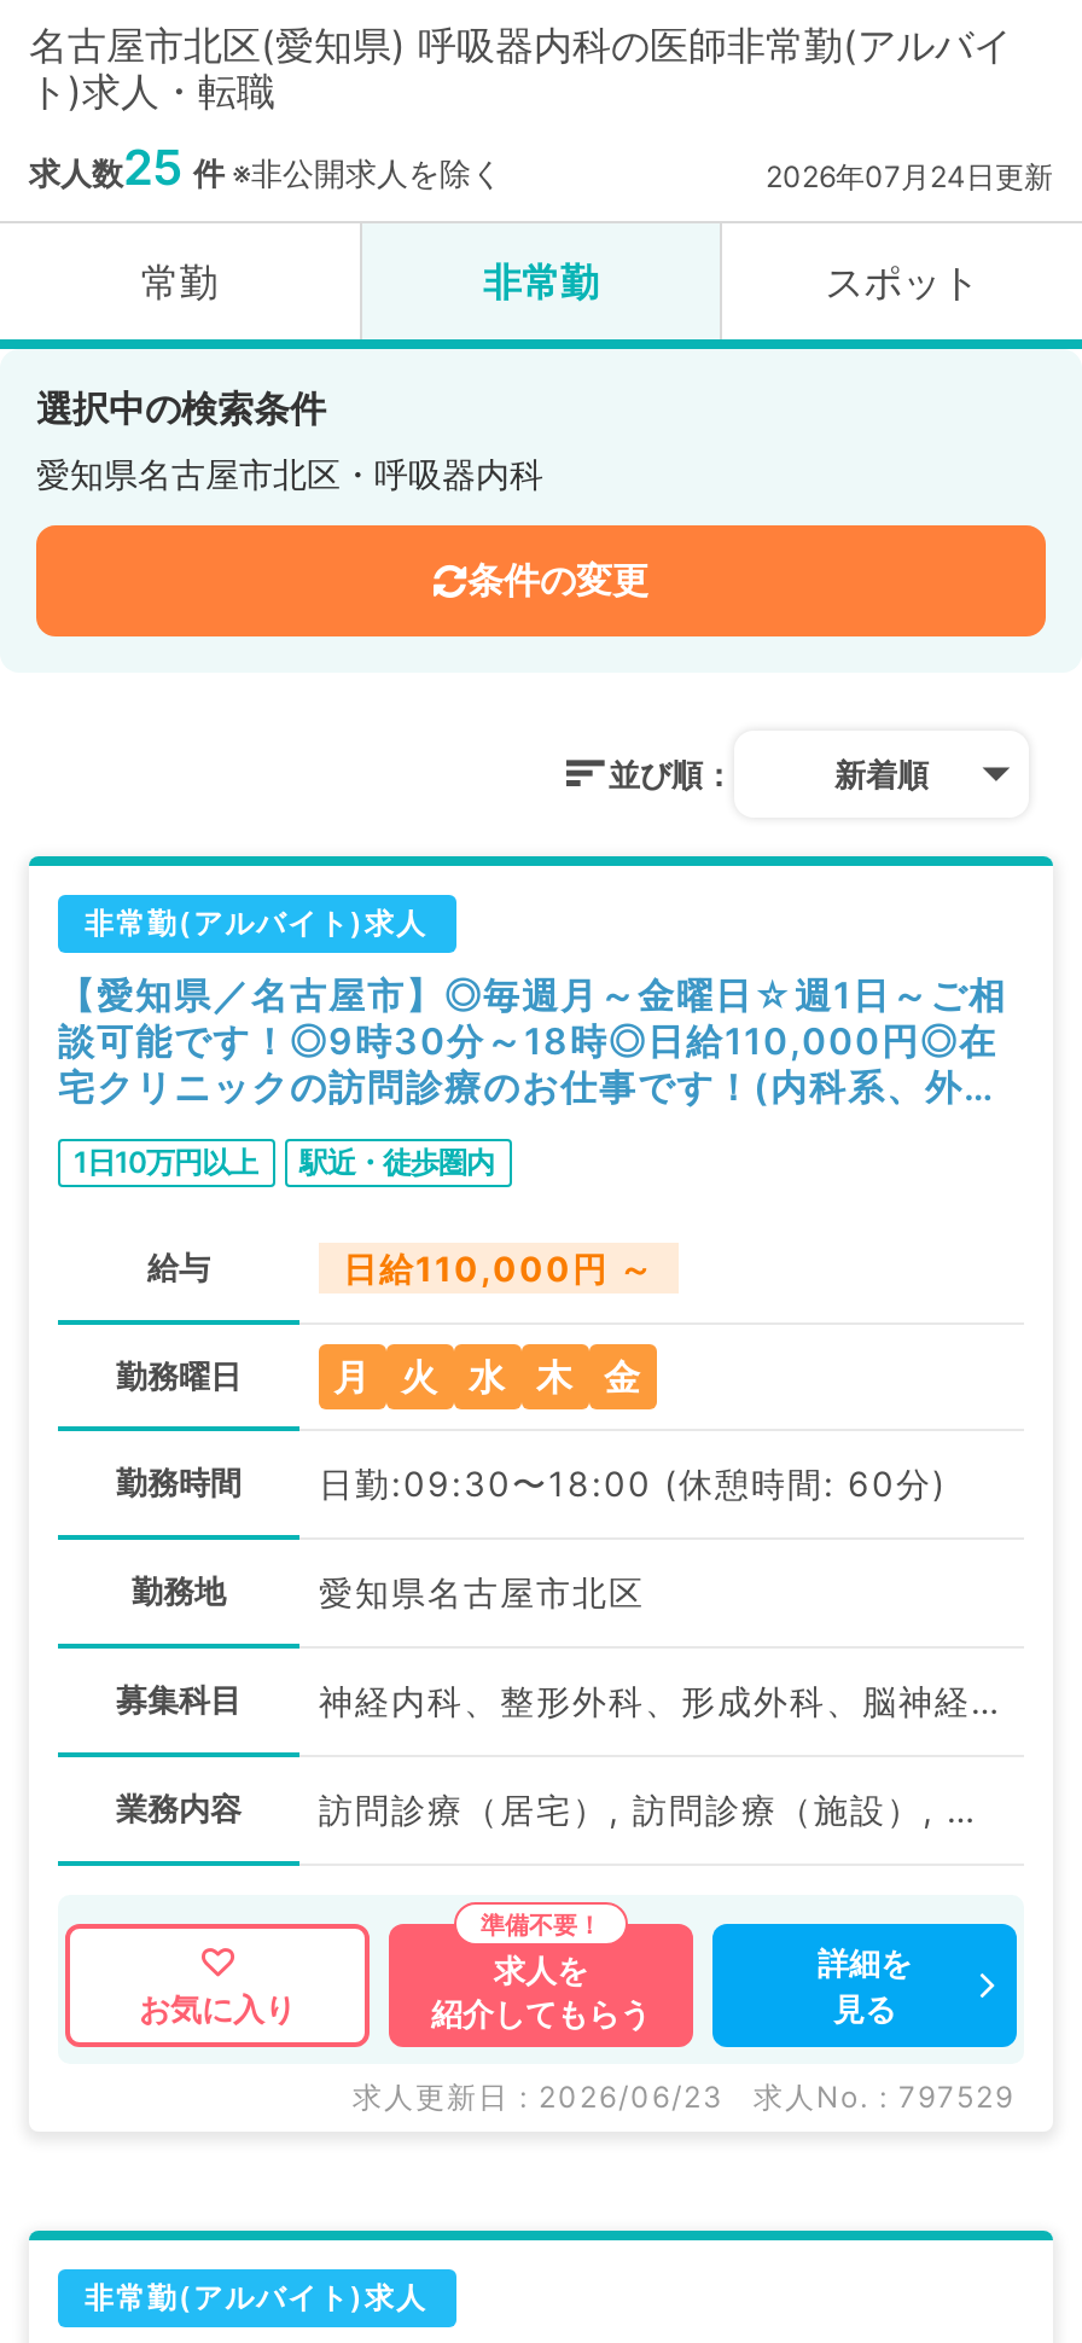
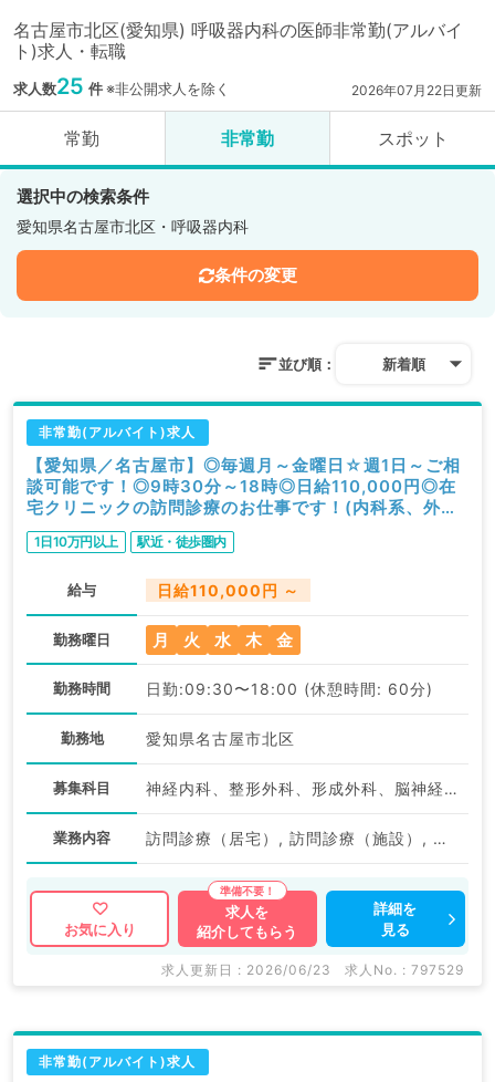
[766,158,1053,194] 2026年07月24日更新 -> [351,82,482,98] 2026年07月22日更新

